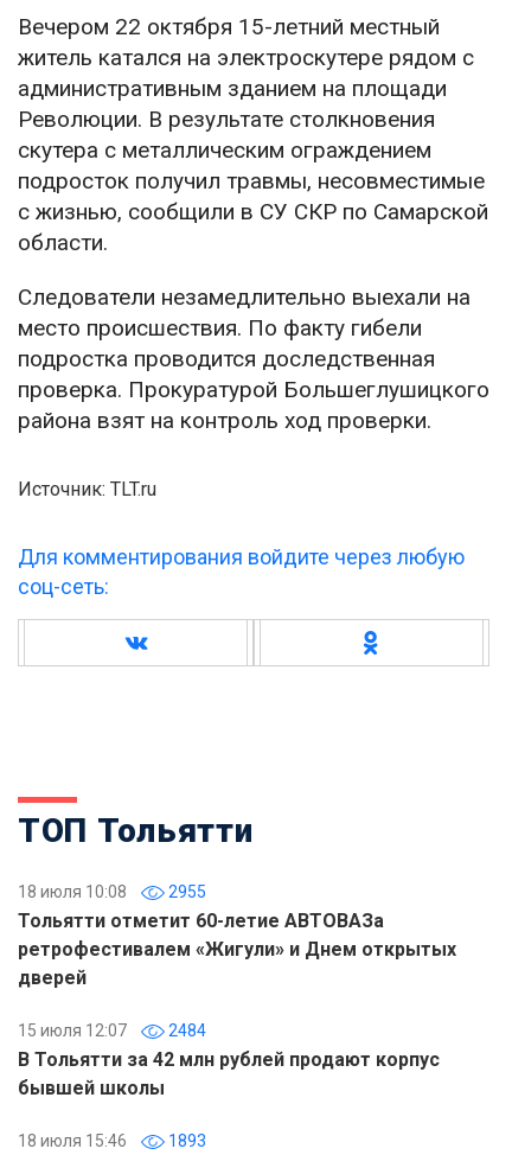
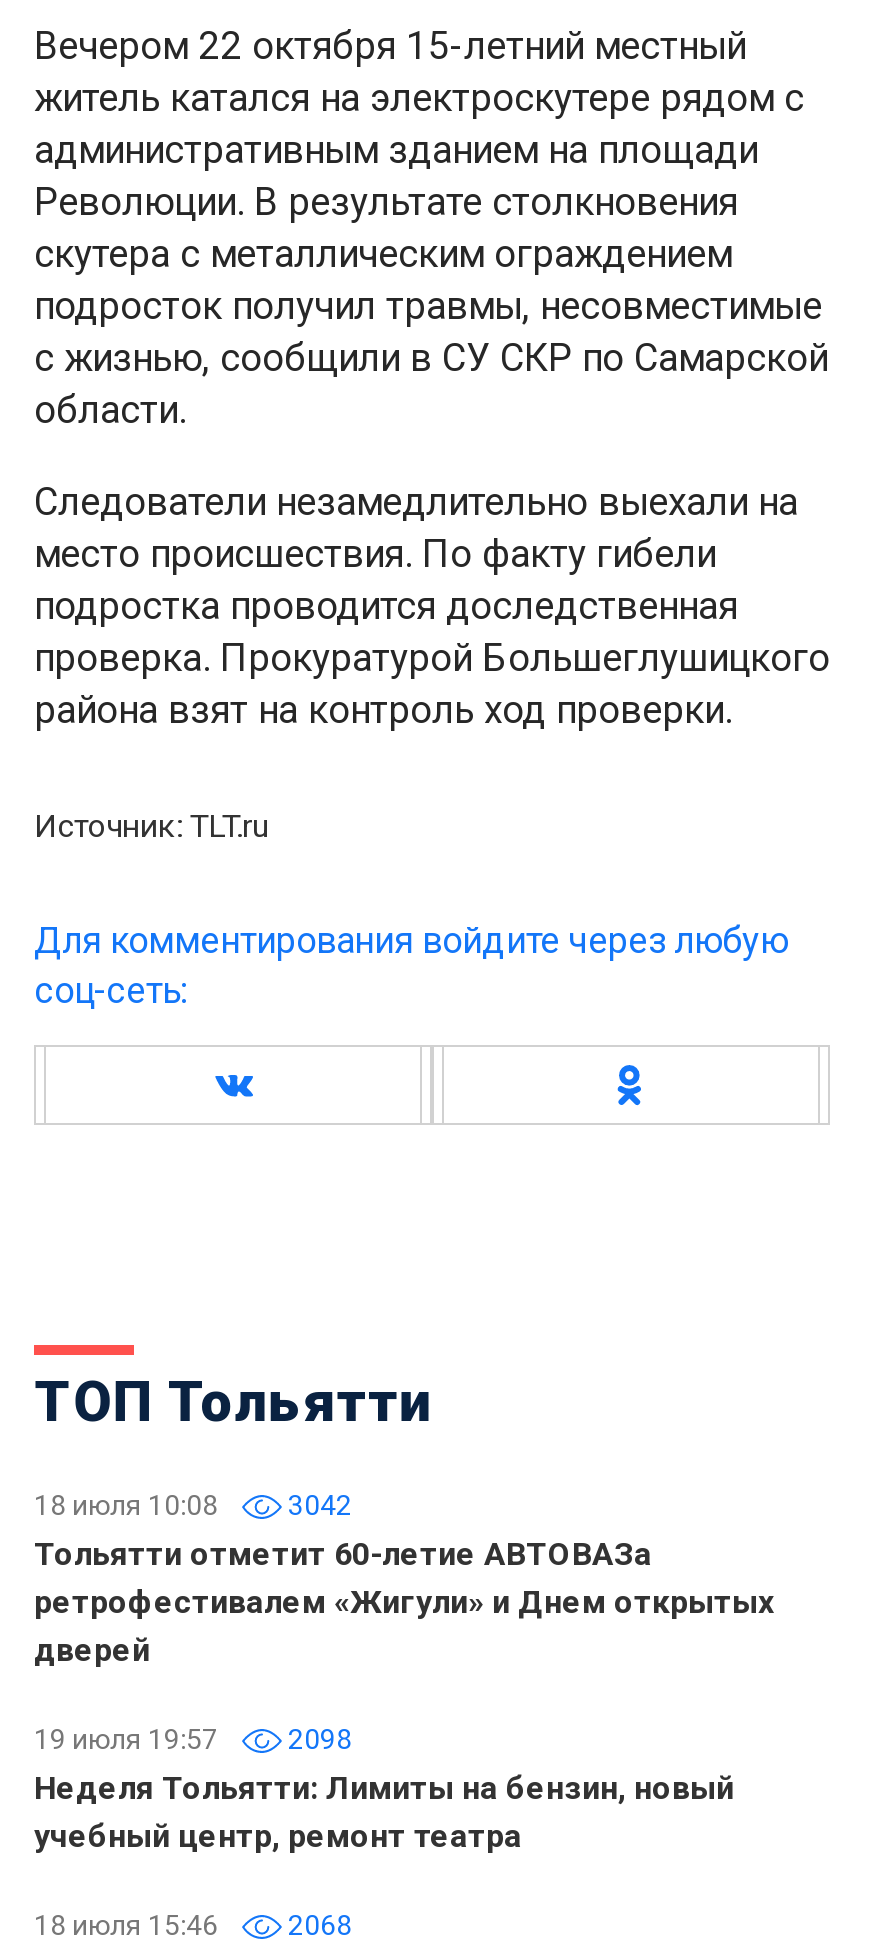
[18,882,206,901] 18 июля 10:08 2955 -> [34,1489,352,1521] 18 июля 10:08 3042
[18,1021,440,1099] 15 июля 12:07 | 2484 | В Тольятти за 42 млн рублей продают корпус | бывшей школы -> [34,1723,734,1855] 19 июля 19:57 | 2098 | Неделя Тольятти: Лимиты на бензин, новый | учебный центр, ремонт театра
[18,1131,206,1150] 18 июля 15:46 1893 -> [34,1909,352,1941] 18 июля 15:46 2068

